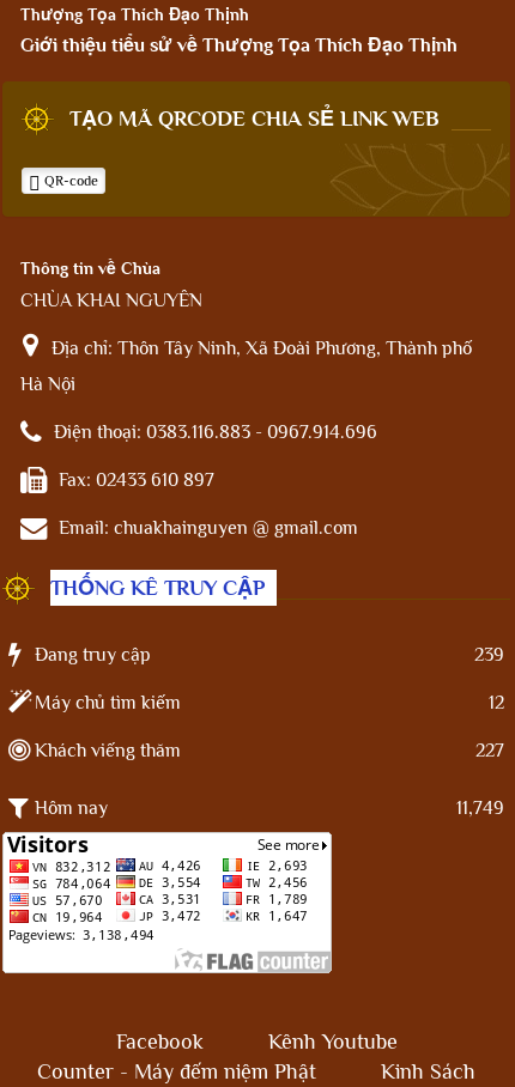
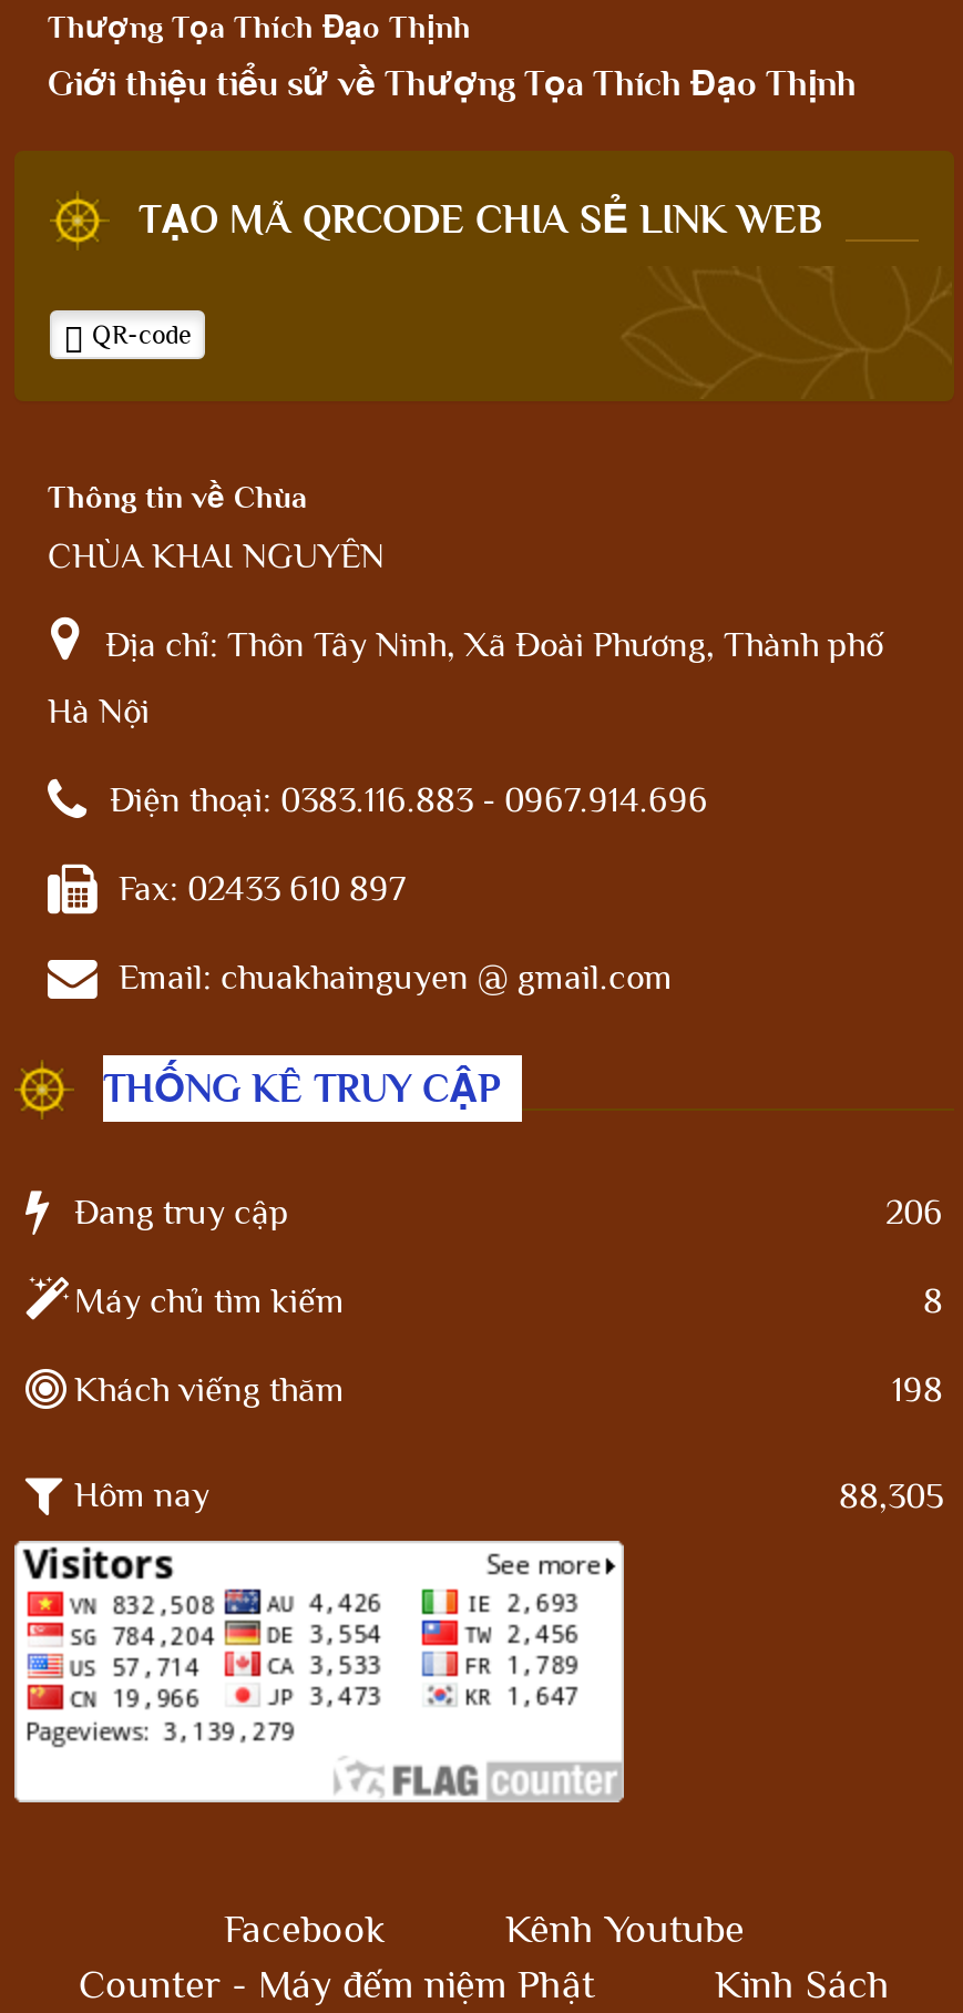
[474,644,504,665] 239 -> [885,1192,943,1232] 206
[489,692,504,713] 12 -> [923,1281,943,1321] 8
[475,740,504,761] 227 -> [892,1370,943,1410] 198
[456,797,504,819] 11,749 -> [839,1476,943,1516] 88,305

